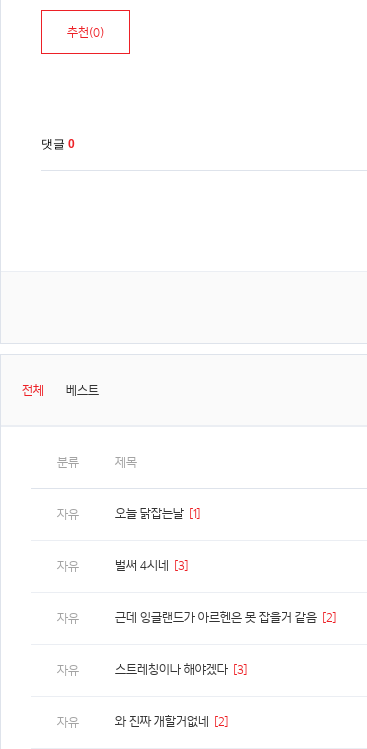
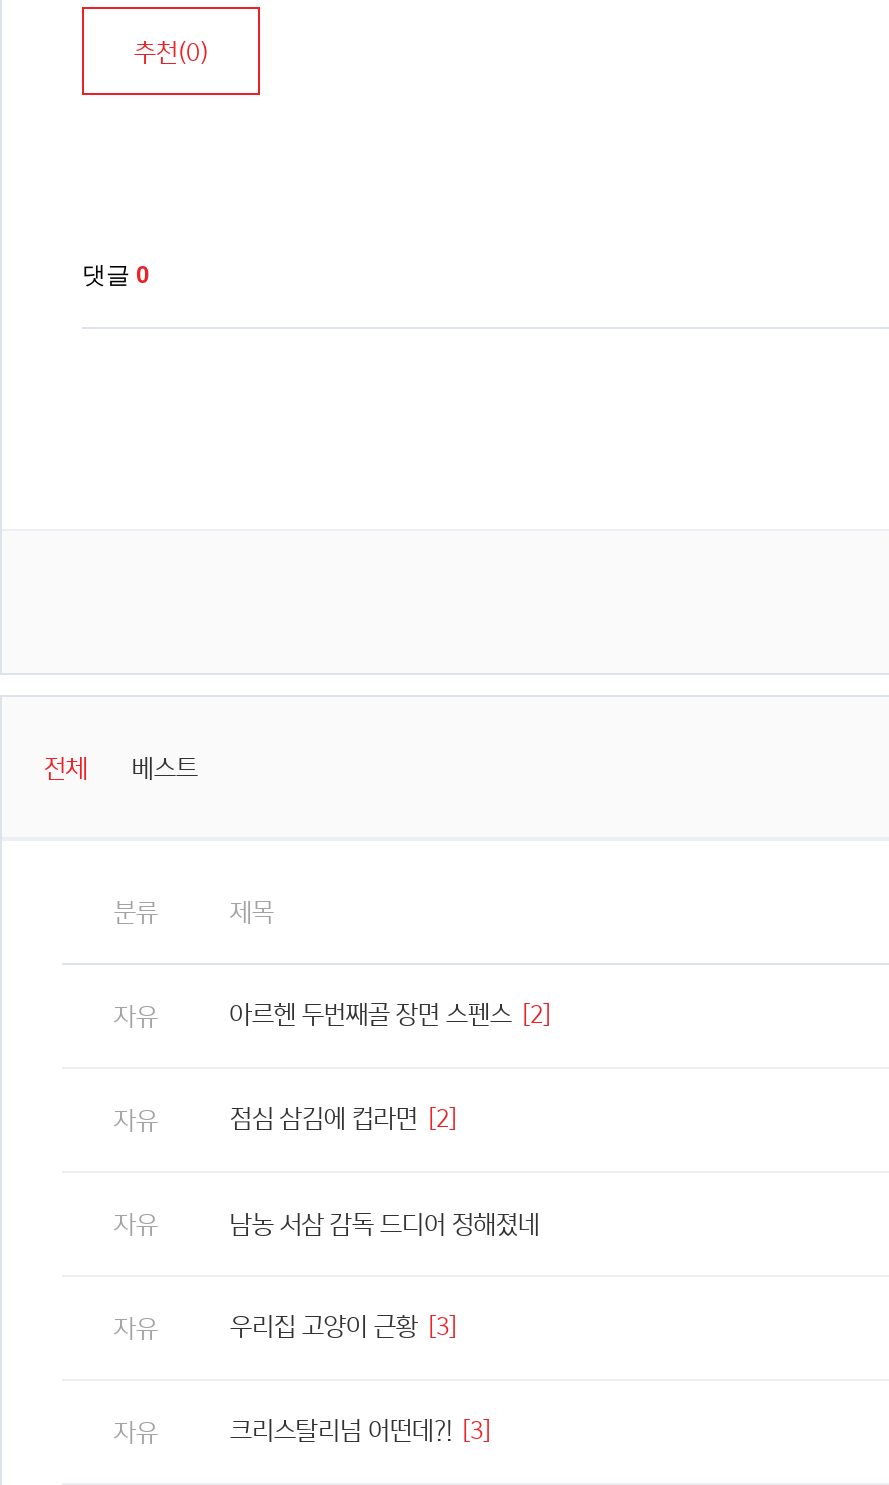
[115,506,200,521] 오늘 닭잡는날 [1] -> [230,999,550,1029] 아르헨 두번째골 장면 스펜스 [2]
[115,558,188,573] 벌써 4시네 [3] -> [230,1103,456,1133] 점심 삼김에 컵라면 [2]
[115,610,336,625] 근데 잉글랜드가 아르헨은 못 잡을거 같음 [2] -> [230,1209,540,1239] 남농 서삼 감독 드디어 정해졌네
[115,662,247,677] 스트레칭이나 해야겠다 [3] -> [230,1311,456,1341] 우리집 고양이 근황 [3]
[115,714,228,729] 와 진짜 개할거없네 [2] -> [230,1415,490,1445] 크리스탈리넘 어떤데?! [3]

